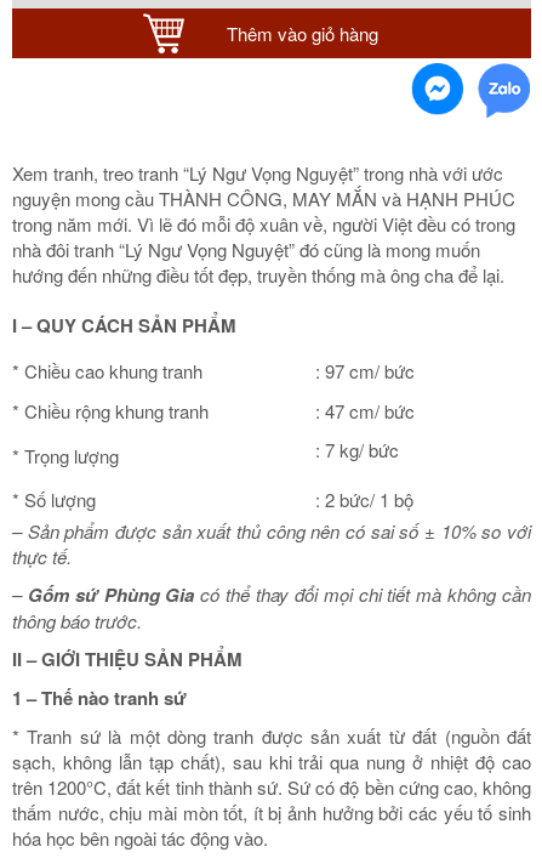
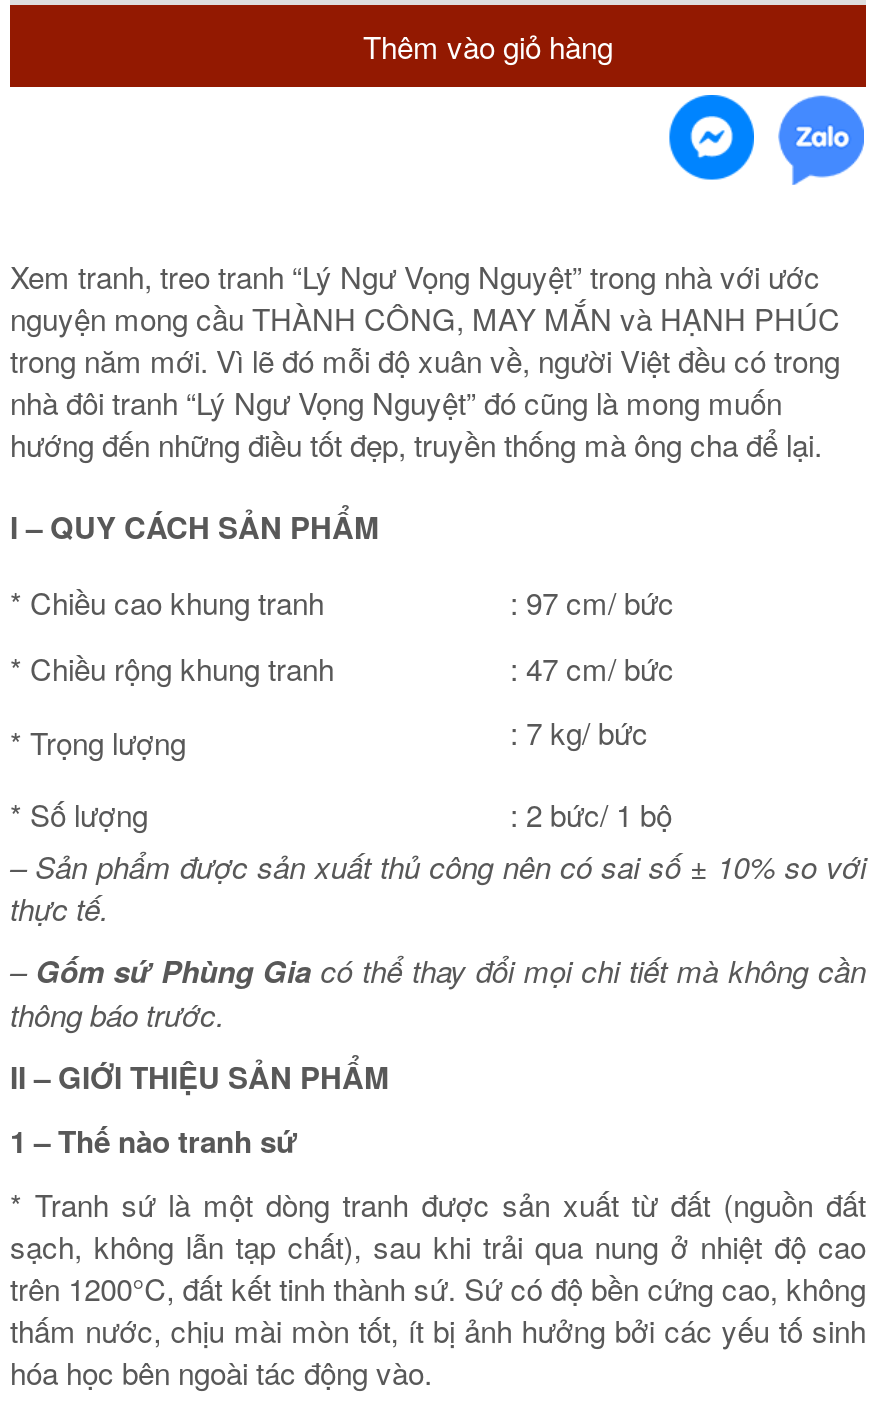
[142,12,186,55] [image] -> none

